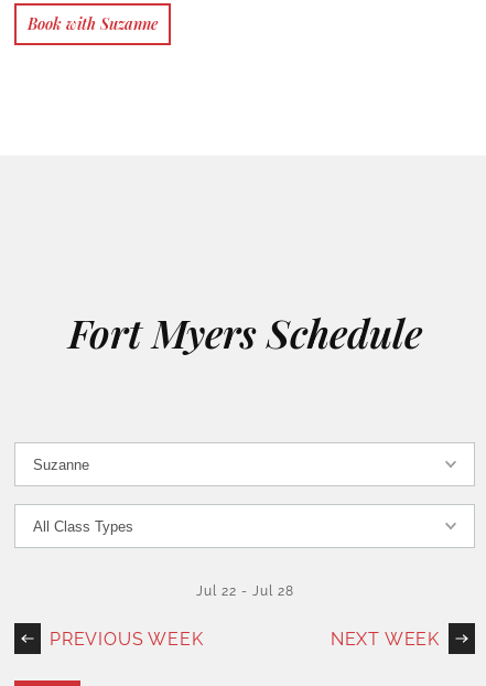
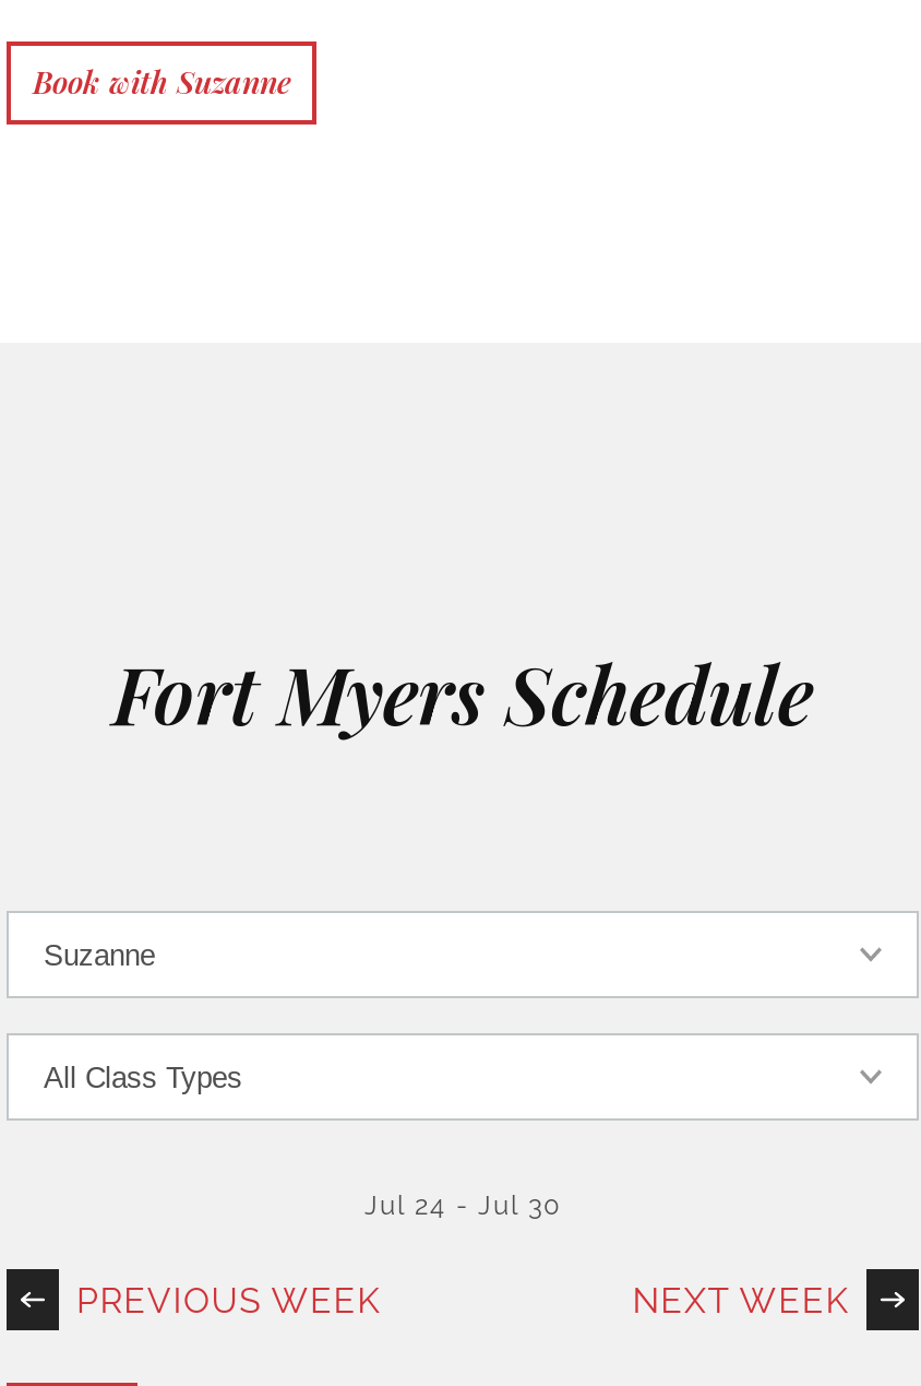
[196,583,294,599] Jul 22 - Jul 28 -> [364,1190,561,1221] Jul 24 - Jul 30

